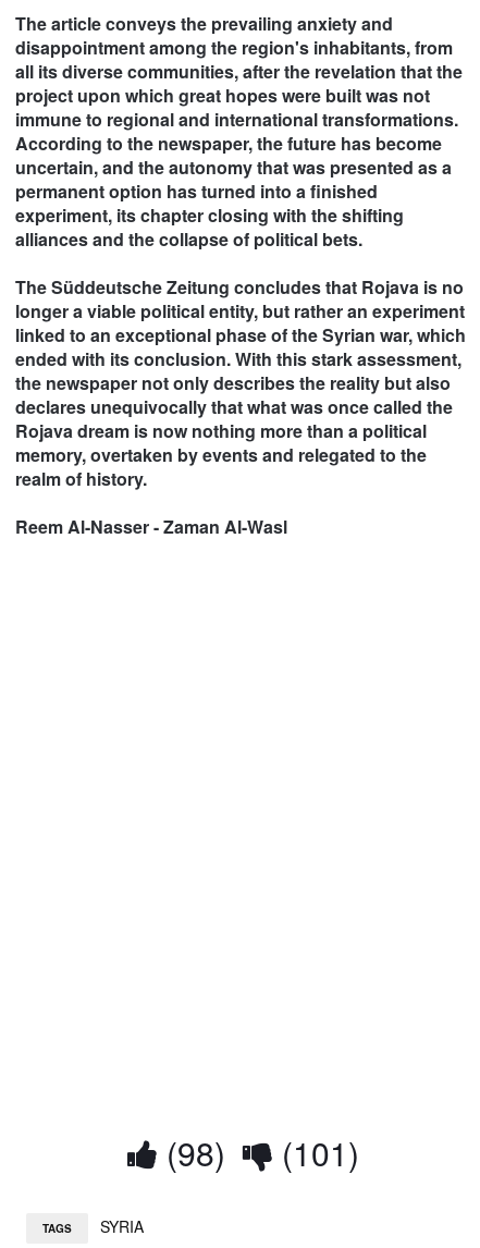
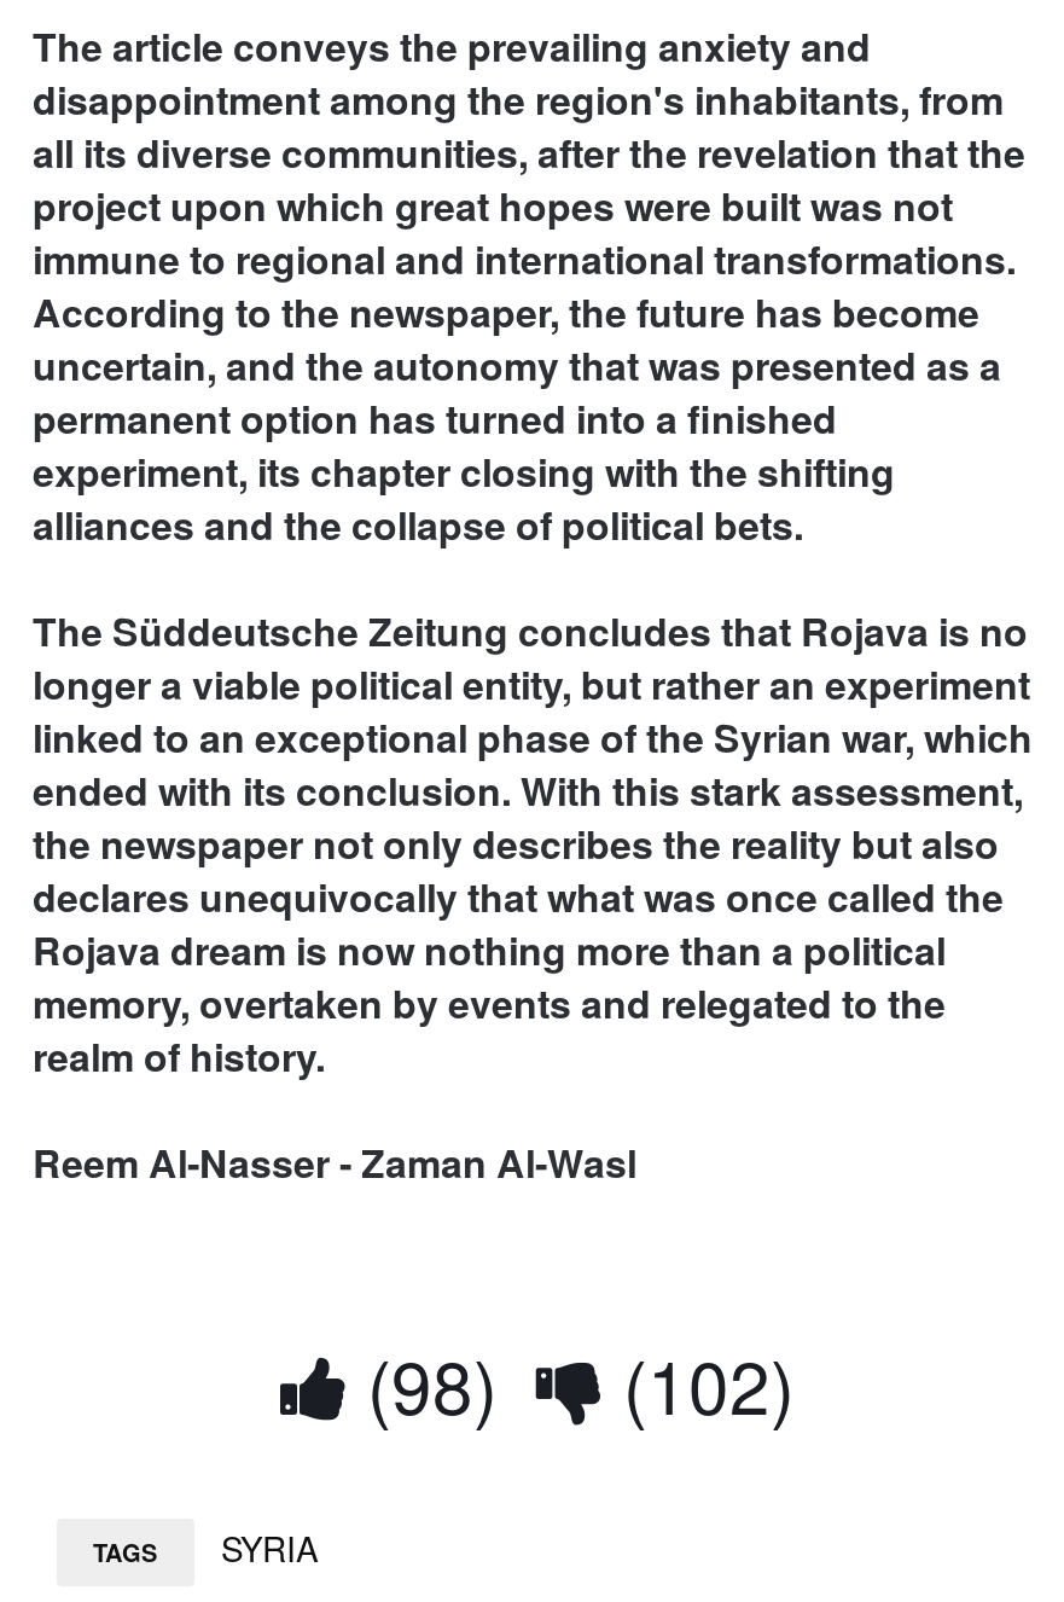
[157,1129,359,1176] (98) (101) -> [348,1332,795,1436] (98) (102)

